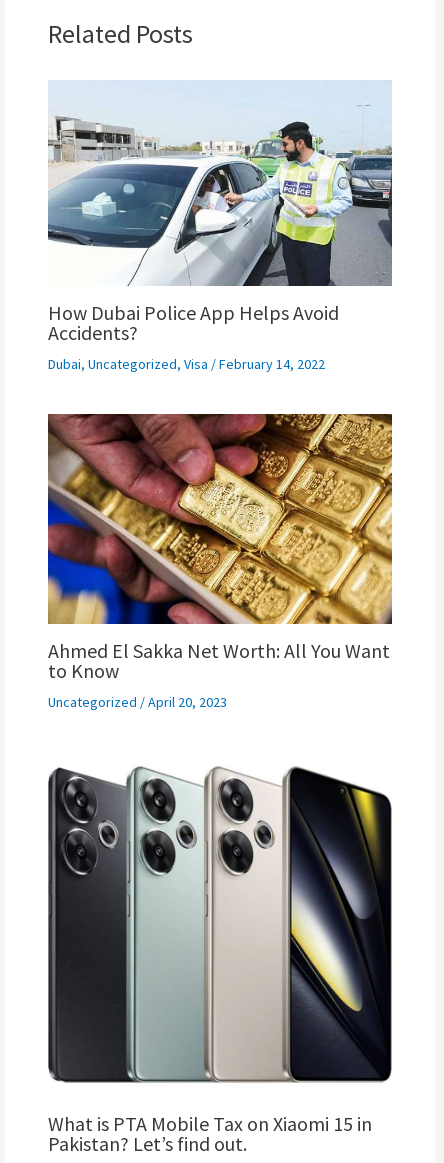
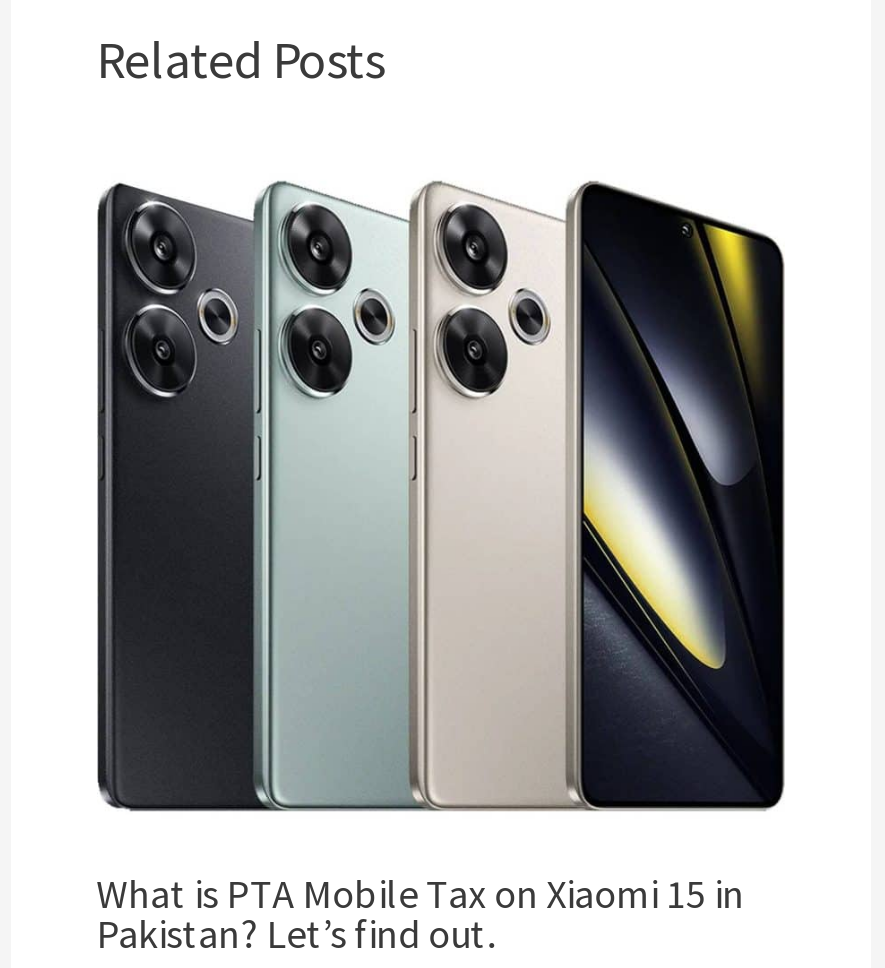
[48,80,393,373] [image] | How Dubai Police App Helps Avoid | Accidents? | Dubai, Uncategorized, Visa / February 14, 2022 -> none
[47,413,393,711] [image] | Ahmed El Sakka Net Worth: All You Want | to Know | Uncategorized /April 20, 2023 -> none

